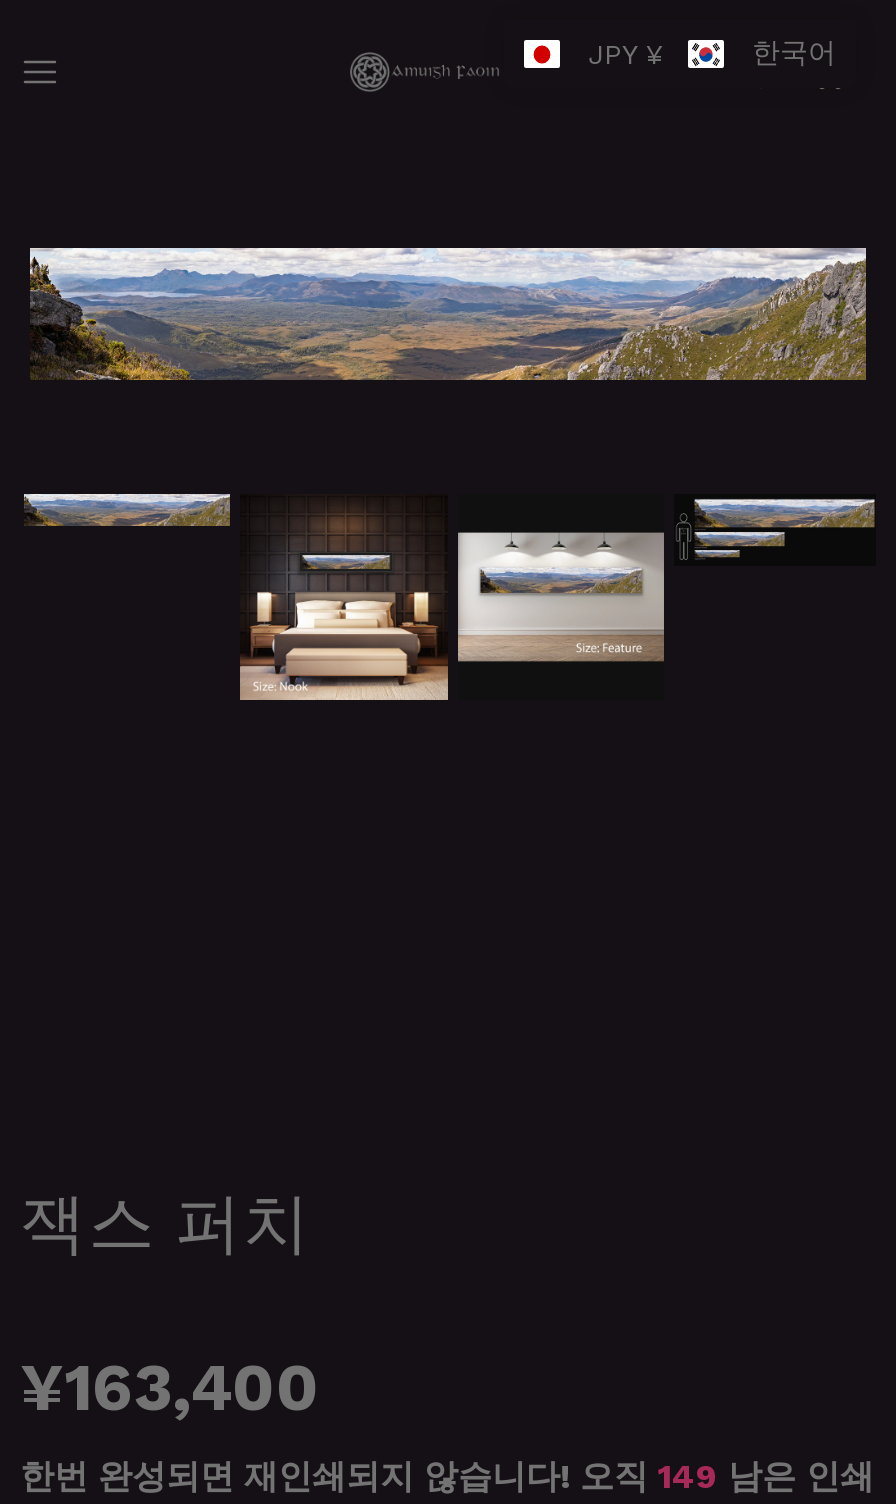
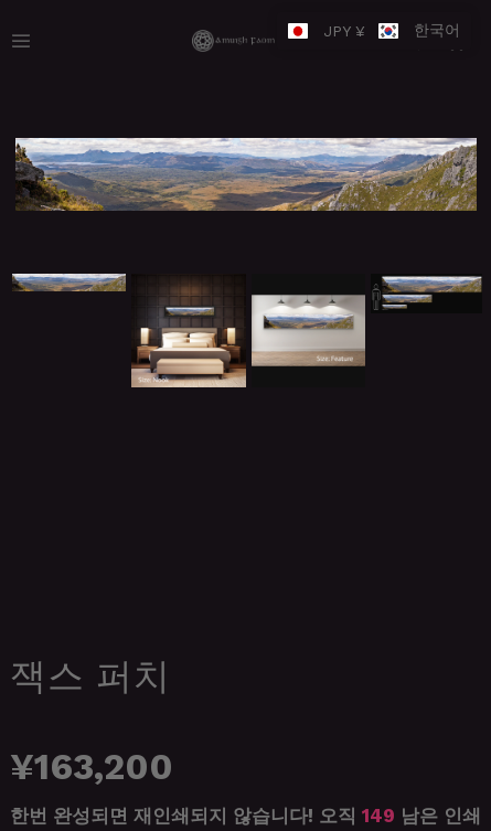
[20,1348,320,1426] ¥163,400 -> [10,745,173,788] ¥163,200

